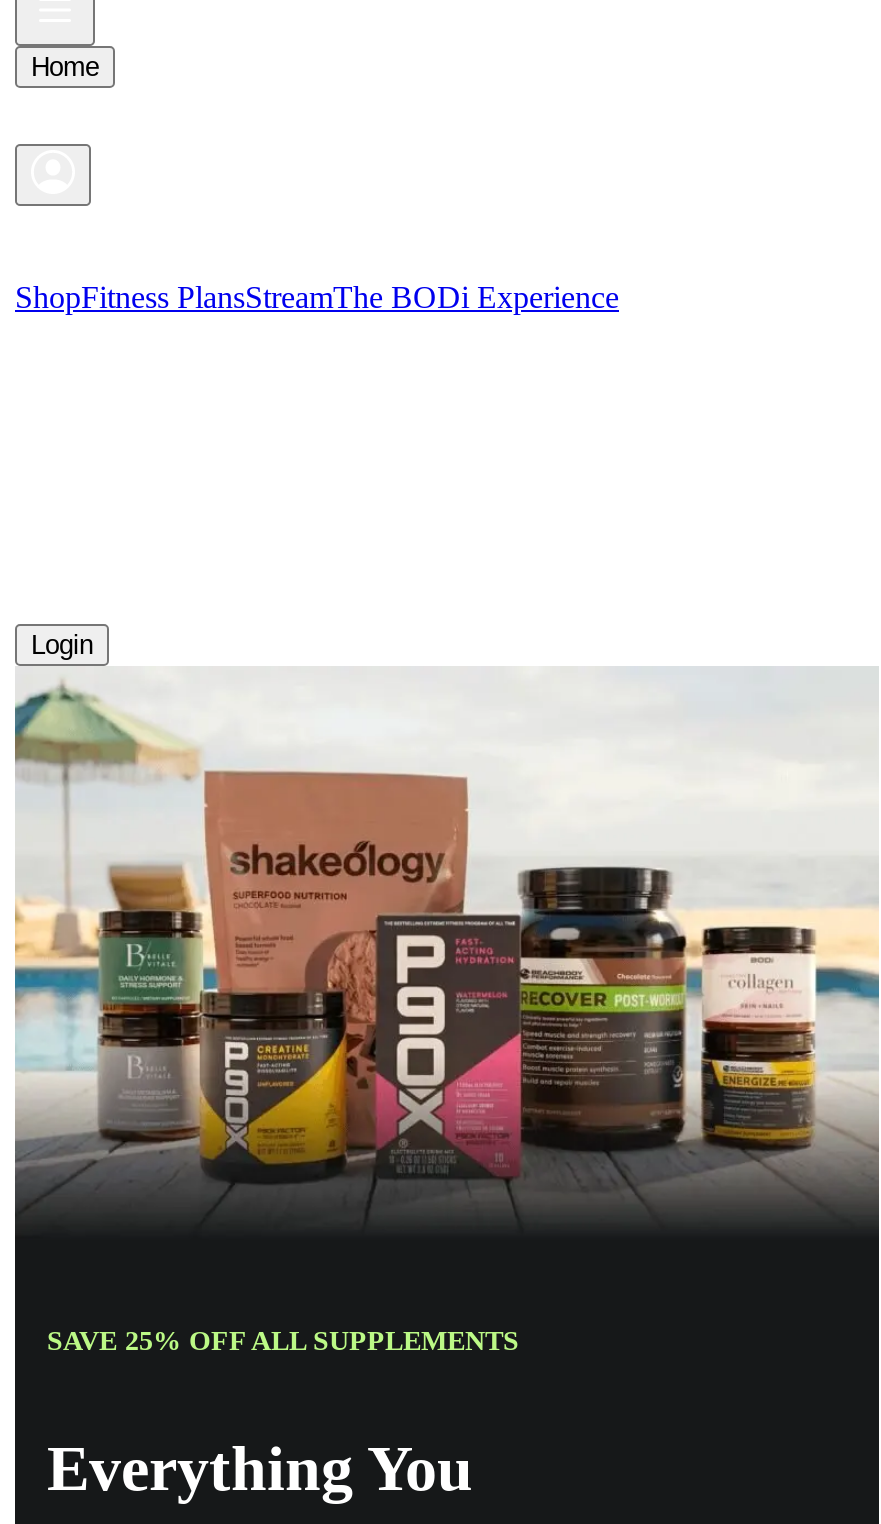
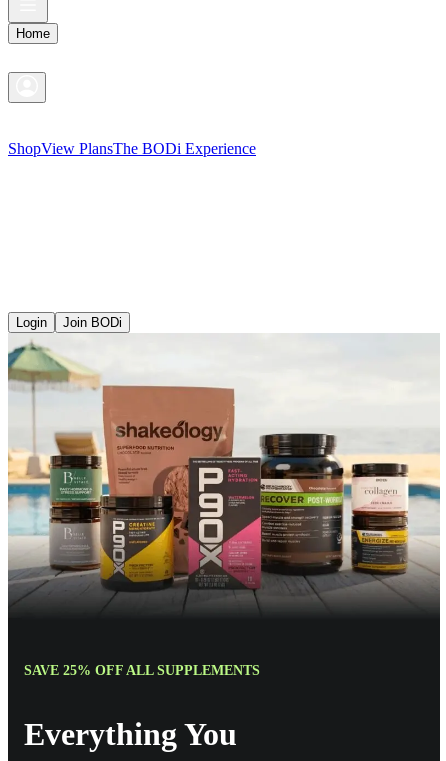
[15,280,619,314] ShopFitness PlansStreamThe BODi Experience -> [8,140,256,157] ShopView PlansThe BODi Experience
none -> [63,315,122,330] Join BODi

